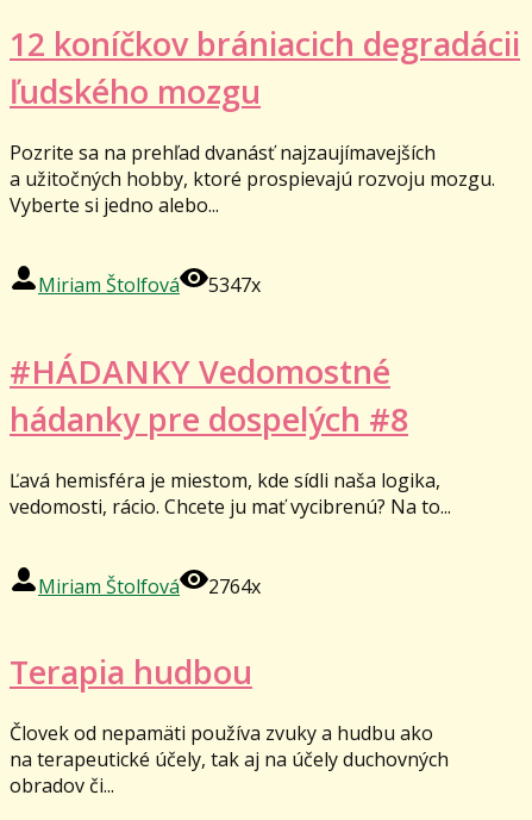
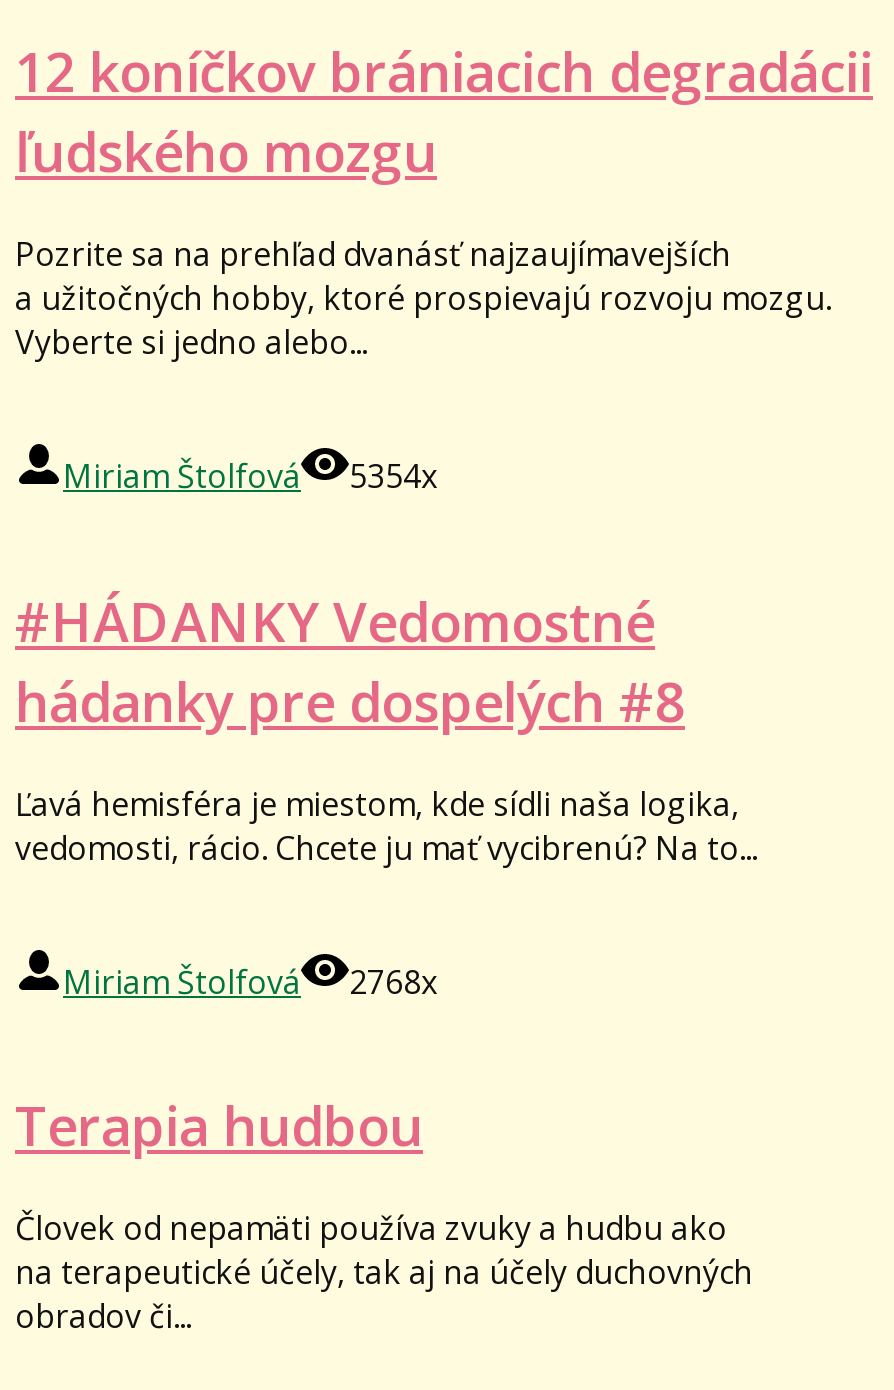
[38,271,261,298] Miriam Štolfová 5347x -> [63,453,437,497] Miriam Štolfová 5354x
[38,573,261,599] Miriam Štolfová 2764x -> [63,959,437,1003] Miriam Štolfová 2768x

